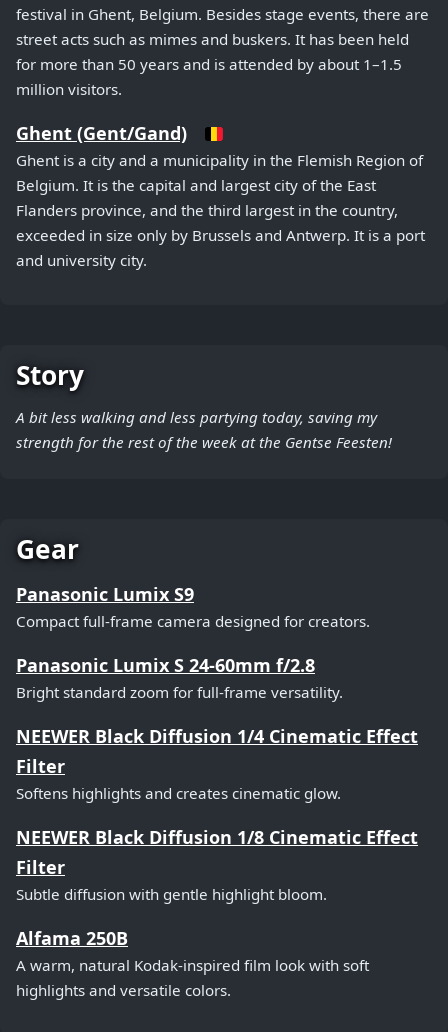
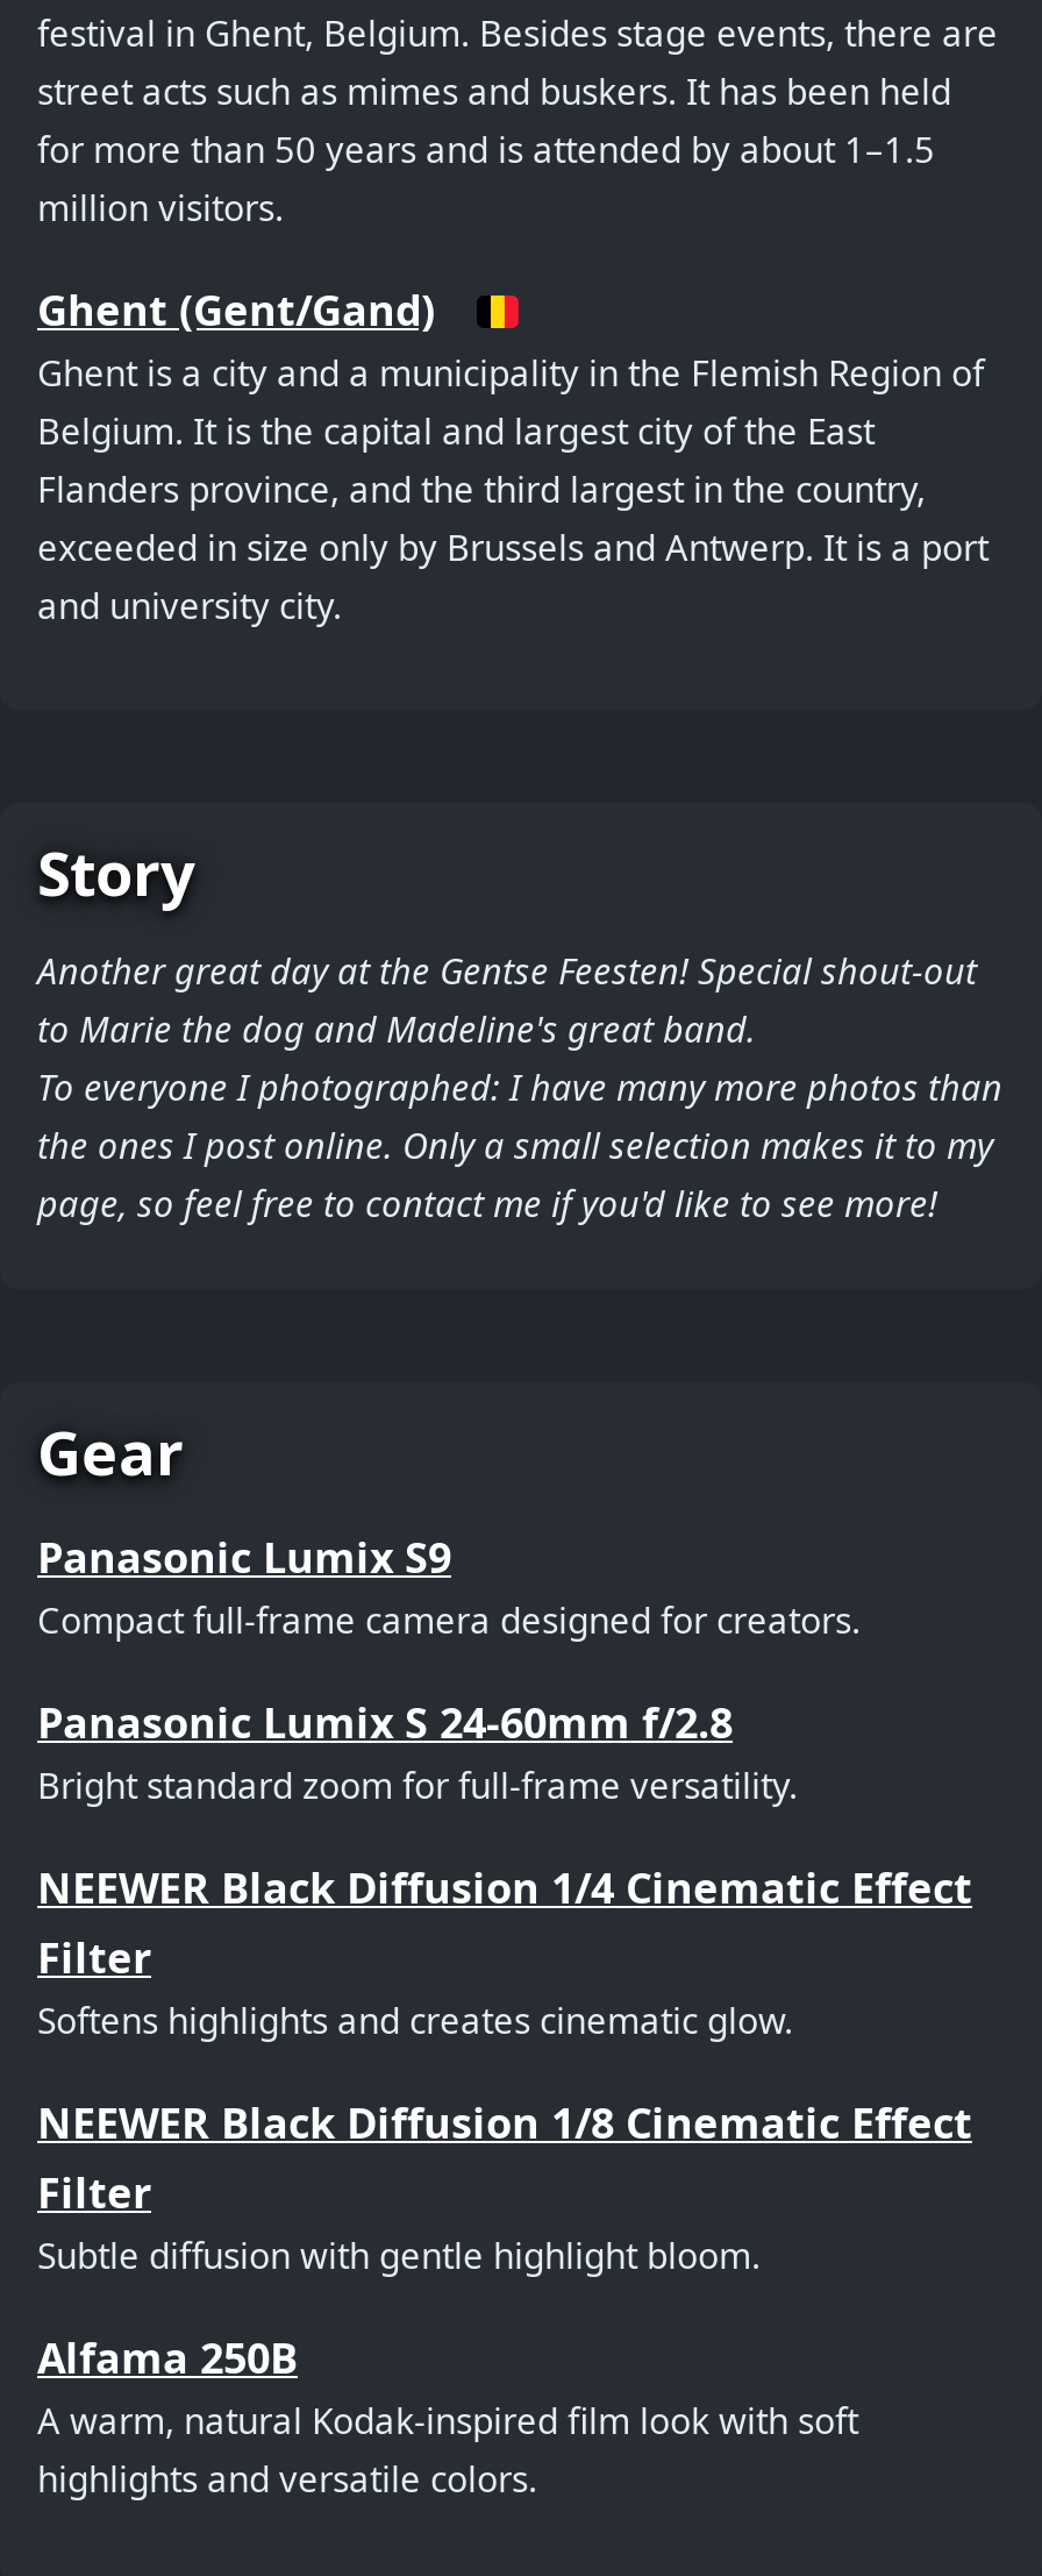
[16,407,392,452] A bit less walking and less partying today, saving my | strength for the rest of the week at the Gentse Feesten! -> [37,947,1002,1226] Another great day at the Gentse Feesten! Special shout-out | to Marie the dog and Madeline's great band. | To everyone I photographed: I have many more photos than | the ones I post online. Only a small selection makes it to my | page, so feel free to contact me if you'd like to see more!

